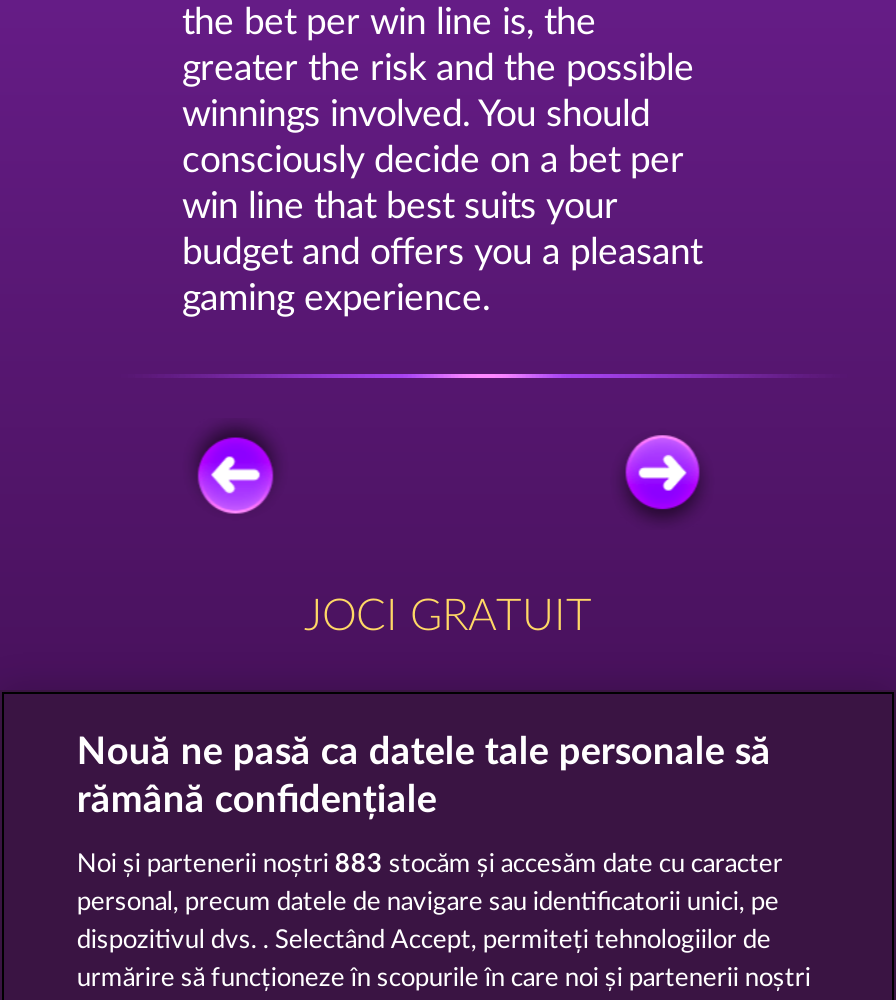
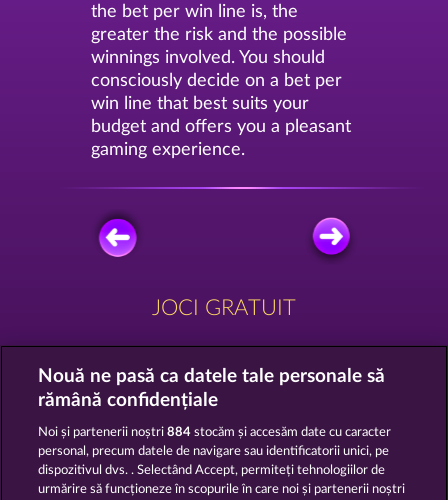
[77,852,783,878] Noi și partenerii noștri 883 stocăm și accesăm date cu caracter -> [38,426,391,439] Noi și partenerii noștri 884 stocăm și accesăm date cu caracter

